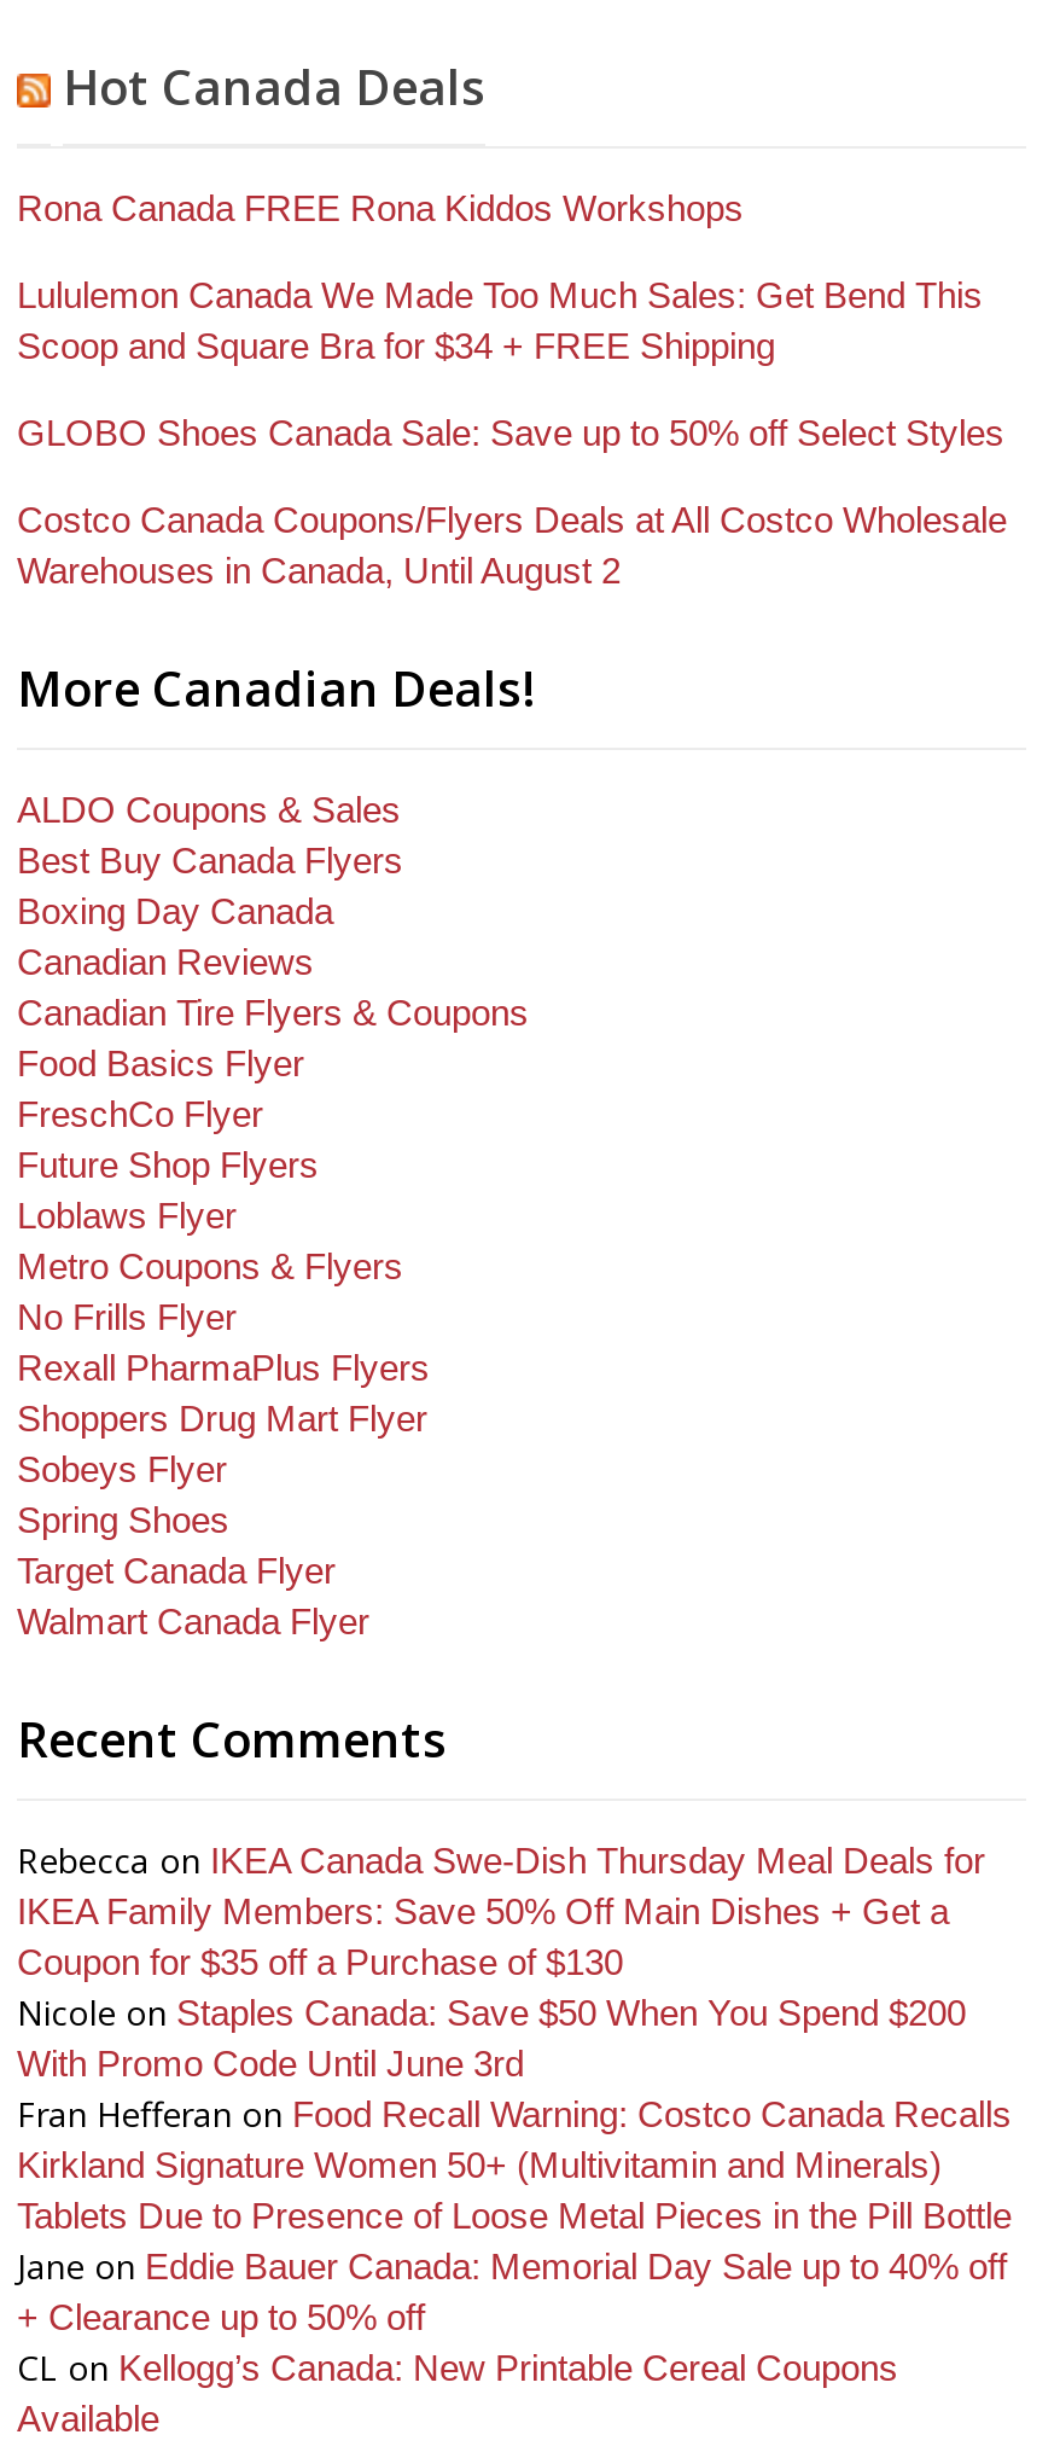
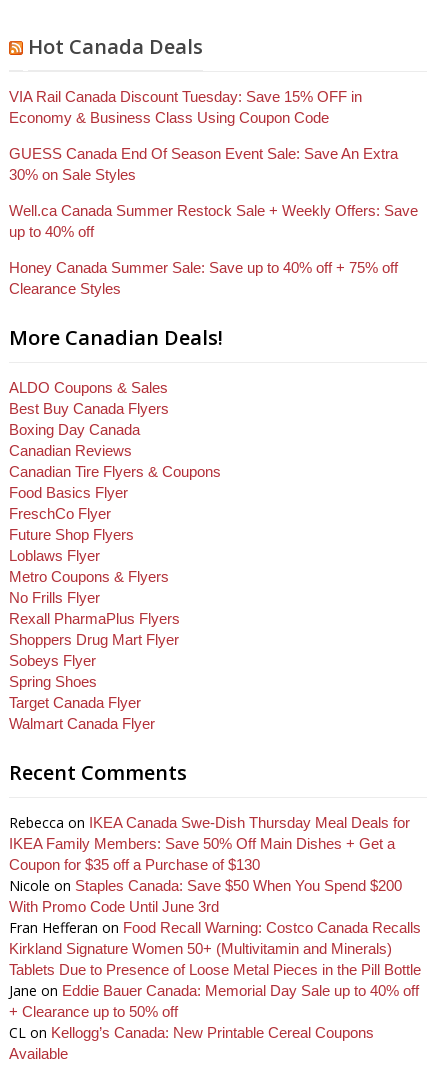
[17,187,744,228] Rona Canada FREE Rona Kiddos Workshops -> [9,88,362,126] VIA Rail Canada Discount Tuesday: Save 15% OFF in | Economy & Business Class Using Coupon Code
[17,274,983,365] Lululemon Canada We Made Too Much Sales: Get Bend This | Scoop and Square Bra for $34 + FREE Shipping -> [9,145,398,183] GUESS Canada End Of Season Event Sale: Save An Extra | 30% on Sale Styles
[17,411,1004,452] GLOBO Shoes Canada Sale: Save up to 50% off Select Styles -> [9,202,418,240] Well.ca Canada Summer Restock Sale + Weekly Offers: Save | up to 40% off
[17,498,1007,590] Costco Canada Coupons/Flyers Deals at All Costco Wholesale | Warehouses in Canada, Until August 2 -> [9,259,398,297] Honey Canada Summer Sale: Save up to 40% off + 75% off | Clearance Styles

